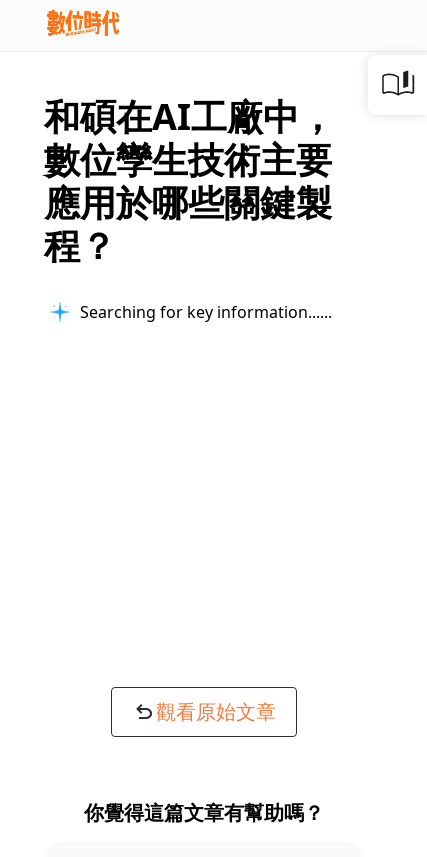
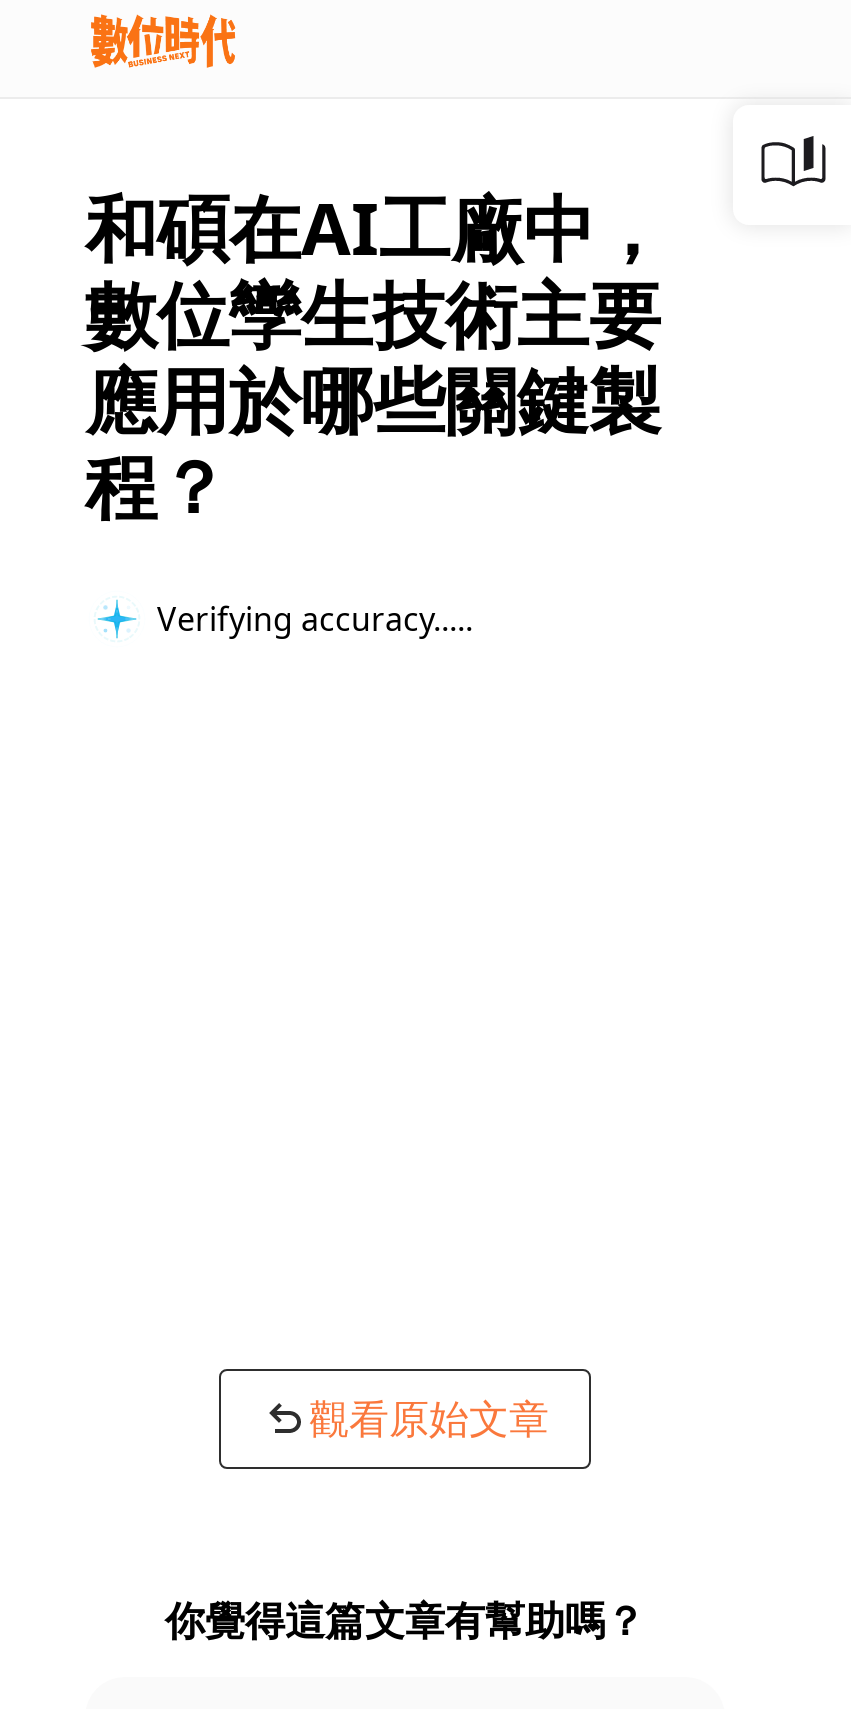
[80,300,320,322] Searching for key information... -> [157,596,457,640] Verifying accuracy...

